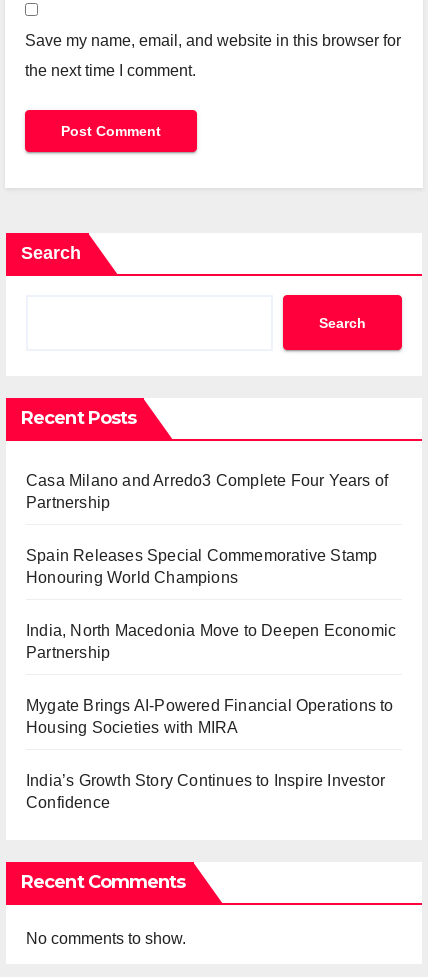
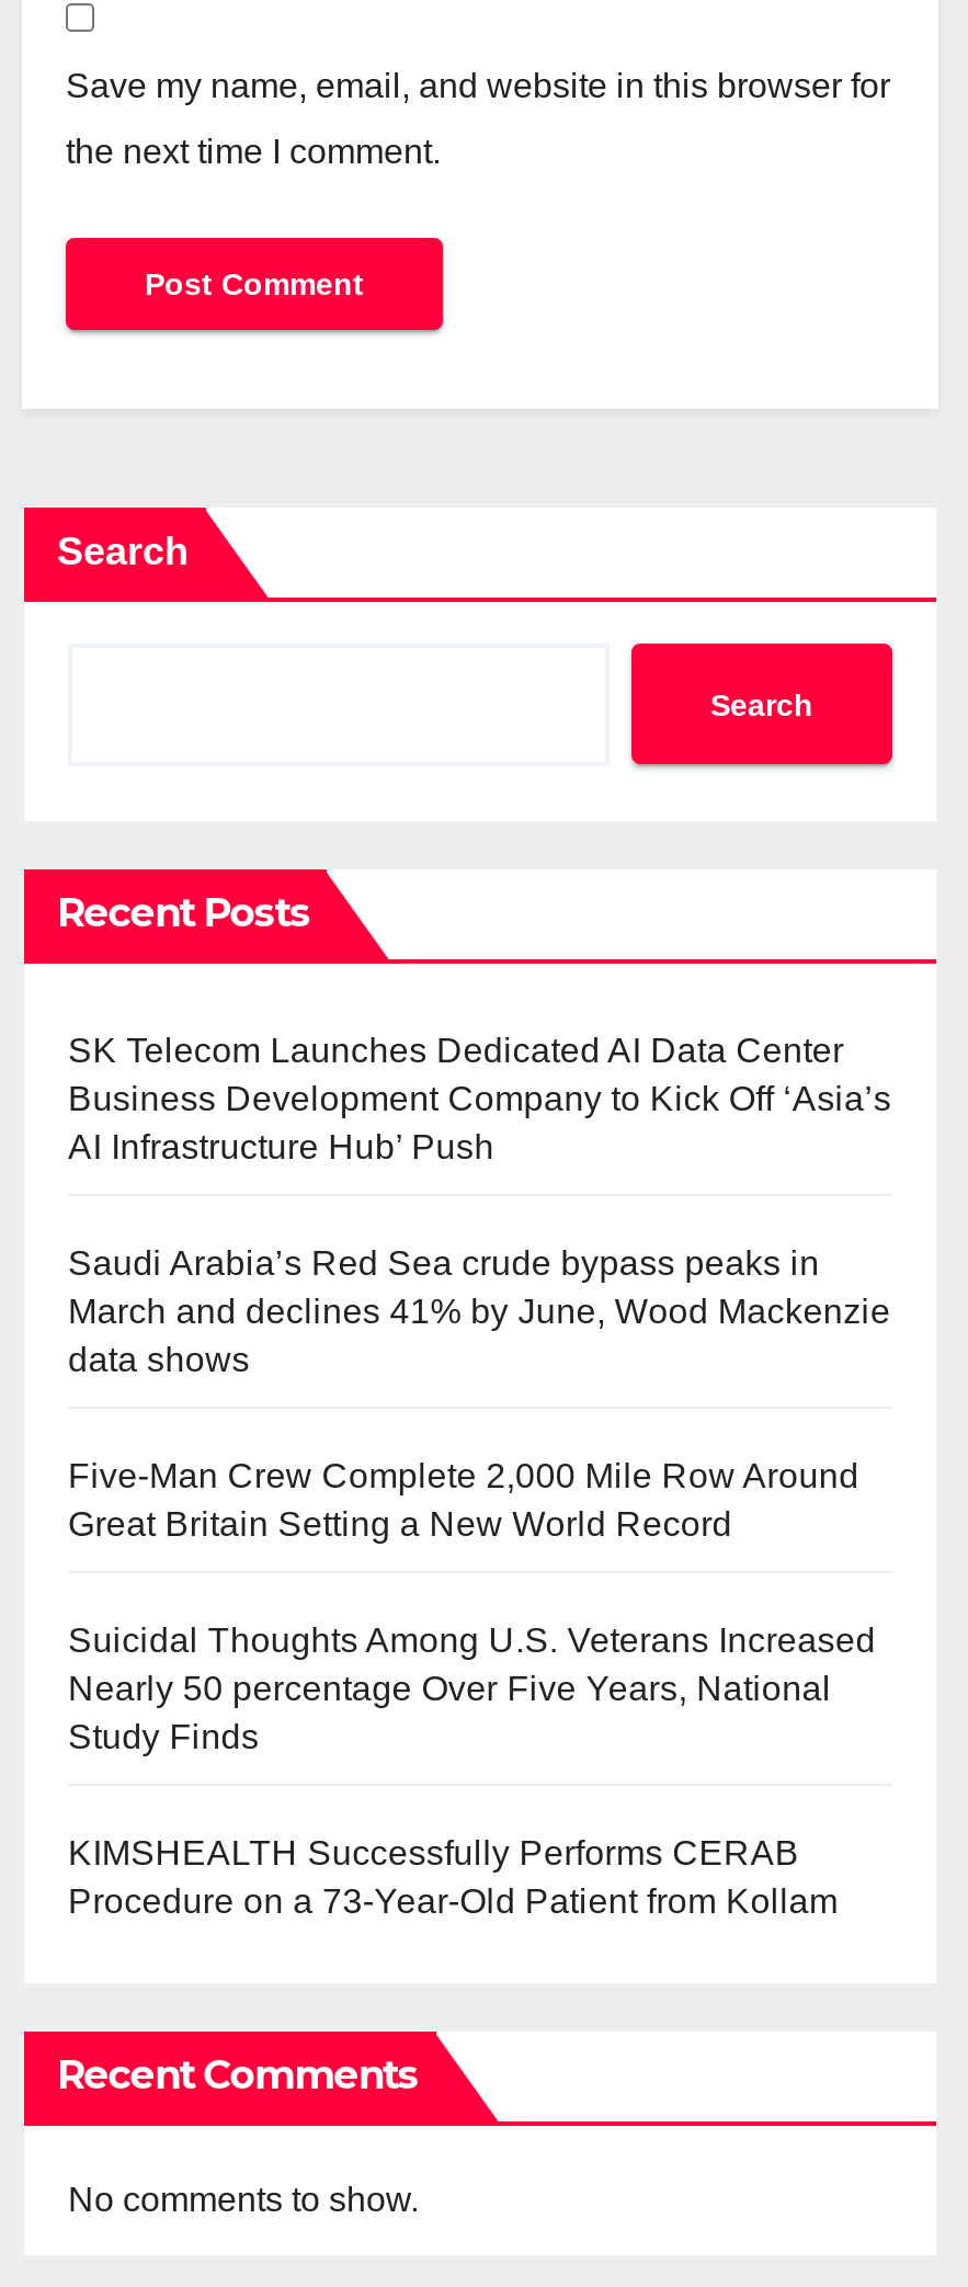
[26,472,388,511] Casa Milano and Arredo3 Complete Four Years of | Partnership -> [68,1032,891,1166] SK Telecom Launches Dedicated AI Data Center | Business Development Company to Kick Off ‘Asia’s | AI Infrastructure Hub’ Push
[26,547,377,586] Spain Releases Special Commemorative Stamp | Honouring World Champions -> [68,1245,891,1379] Saudi Arabia’s Red Sea crude bypass peaks in | March and declines 41% by June, Wood Mackenzie | data shows
[26,622,396,661] India, North Macedonia Move to Deepen Economic | Partnership -> [68,1458,859,1543] Five-Man Crew Complete 2,000 Mile Row Around | Great Britain Setting a New World Record
[26,697,394,736] Mygate Brings AI-Powered Financial Operations to | Housing Societies with MIRA -> [68,1622,876,1756] Suicidal Thoughts Among U.S. Veterans Increased | Nearly 50 percentage Over Five Years, National | Study Finds
[26,772,385,811] India’s Growth Story Continues to Inspire Investor | Confidence -> [68,1835,838,1920] KIMSHEALTH Successfully Performs CERAB | Procedure on a 73-Year-Old Patient from Kollam

